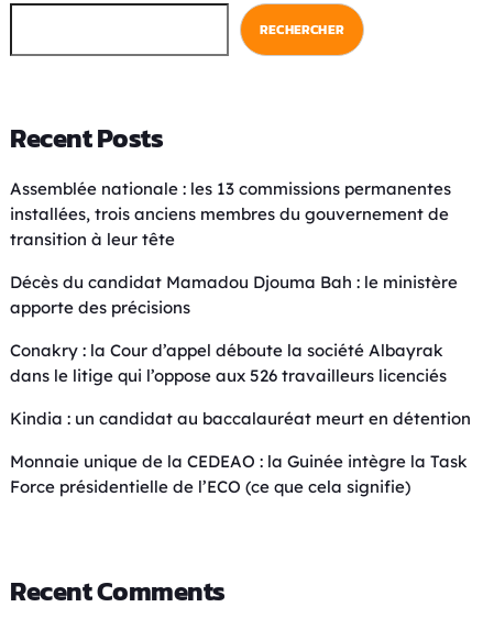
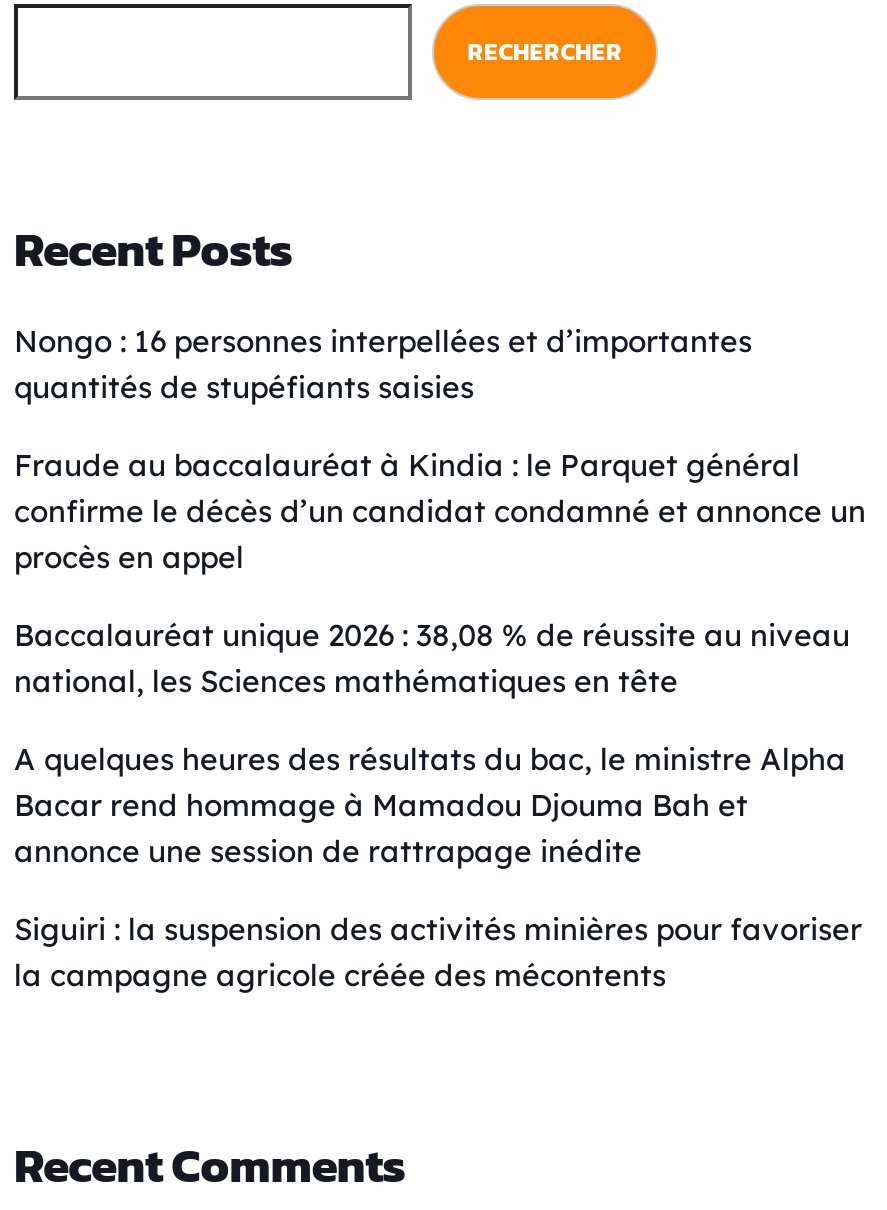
[10,179,451,250] Assemblée nationale : les 13 commissions permanentes | installées, trois anciens membres du gouvernement de | transition à leur tête -> [14,323,752,407] Nongo : 16 personnes interpellées et d’importantes | quantités de stupéfiants saisies
[10,272,458,318] Décès du candidat Mamadou Djouma Bah : le ministère | apporte des précisions -> [14,447,866,577] Fraude au baccalauréat à Kindia : le Parquet général | confirme le décès d’un candidat condamné et annonce un | procès en appel
[10,340,447,387] Conakry : la Cour d’appel déboute la société Albayrak | dans le litige qui l’oppose aux 526 travailleurs licenciés -> [14,617,850,701] Baccalauréat unique 2026 : 38,08 % de réussite au niveau | national, les Sciences mathématiques en tête
[10,409,471,429] Kindia : un candidat au baccalauréat meurt en détention -> [14,741,846,871] A quelques heures des résultats du bac, le ministre Alpha | Bacar rend hommage à Mamadou Djouma Bah et | annonce une session de rattrapage inédite
[10,451,468,498] Monnaie unique de la CEDEAO : la Guinée intègre la Task | Force présidentielle de l’ECO (ce que cela signifie) -> [14,911,862,995] Siguiri : la suspension des activités minières pour favoriser | la campagne agricole créée des mécontents

